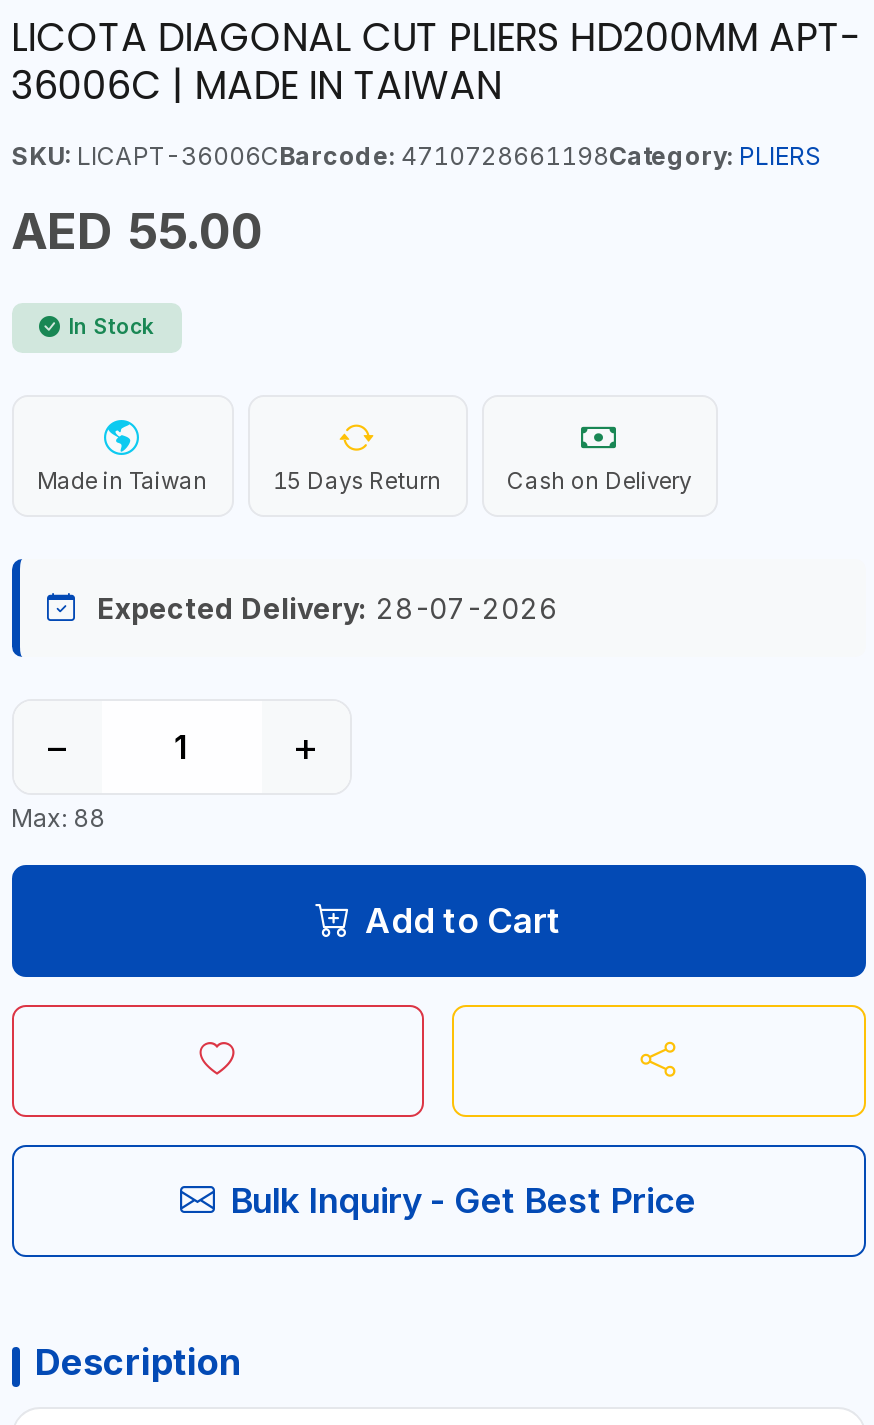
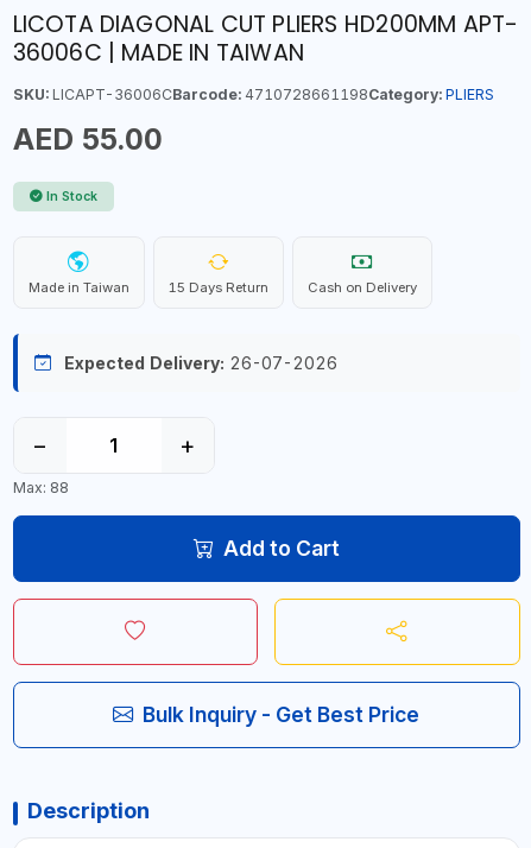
[97,590,557,624] Expected Delivery: 28-07-2026 -> [64,352,337,372] Expected Delivery: 26-07-2026

